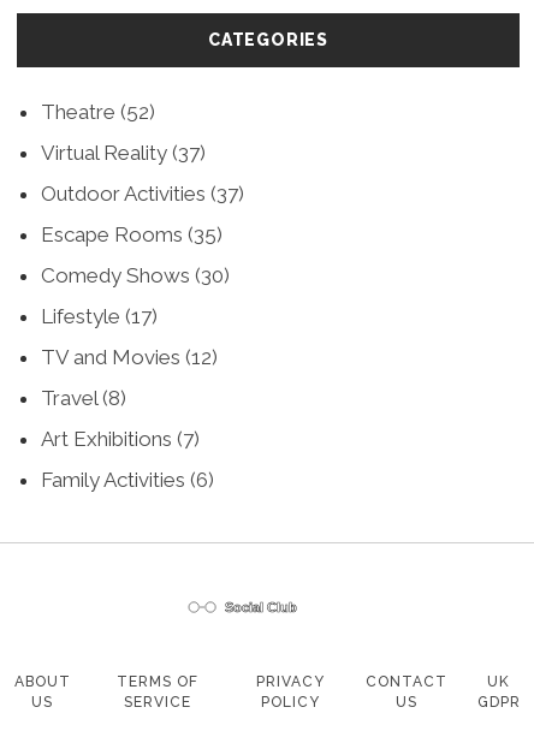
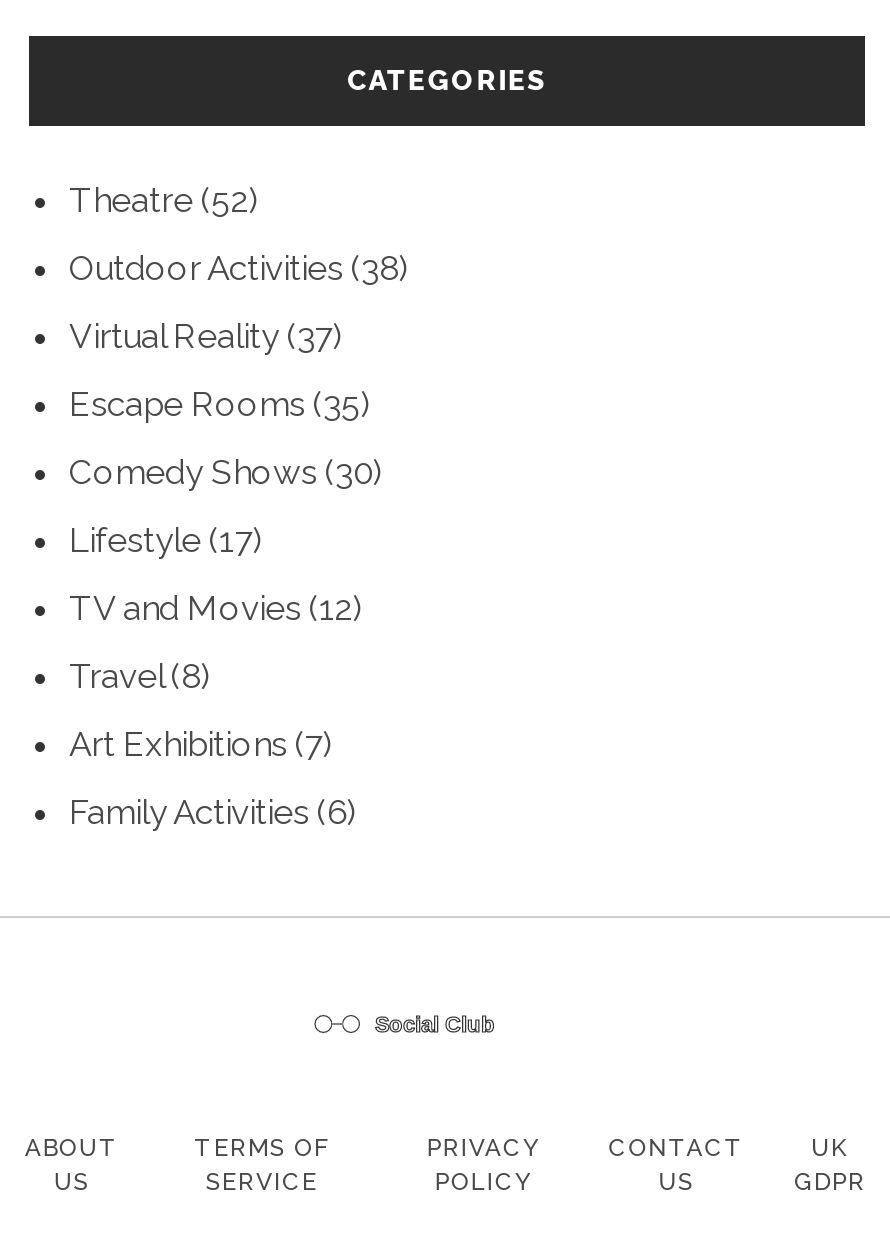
none -> [69,248,409,288] Outdoor Activities (38)
moved [41,141,206,165] -> [69,316,343,356]: Virtual Reality (37)
[41,182,244,206] Outdoor Activities (37) -> none

